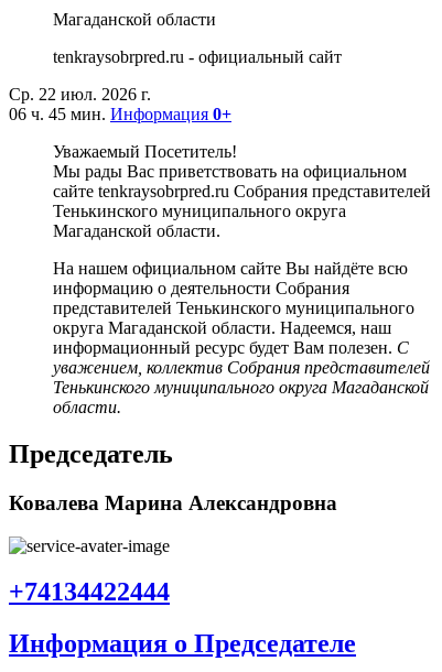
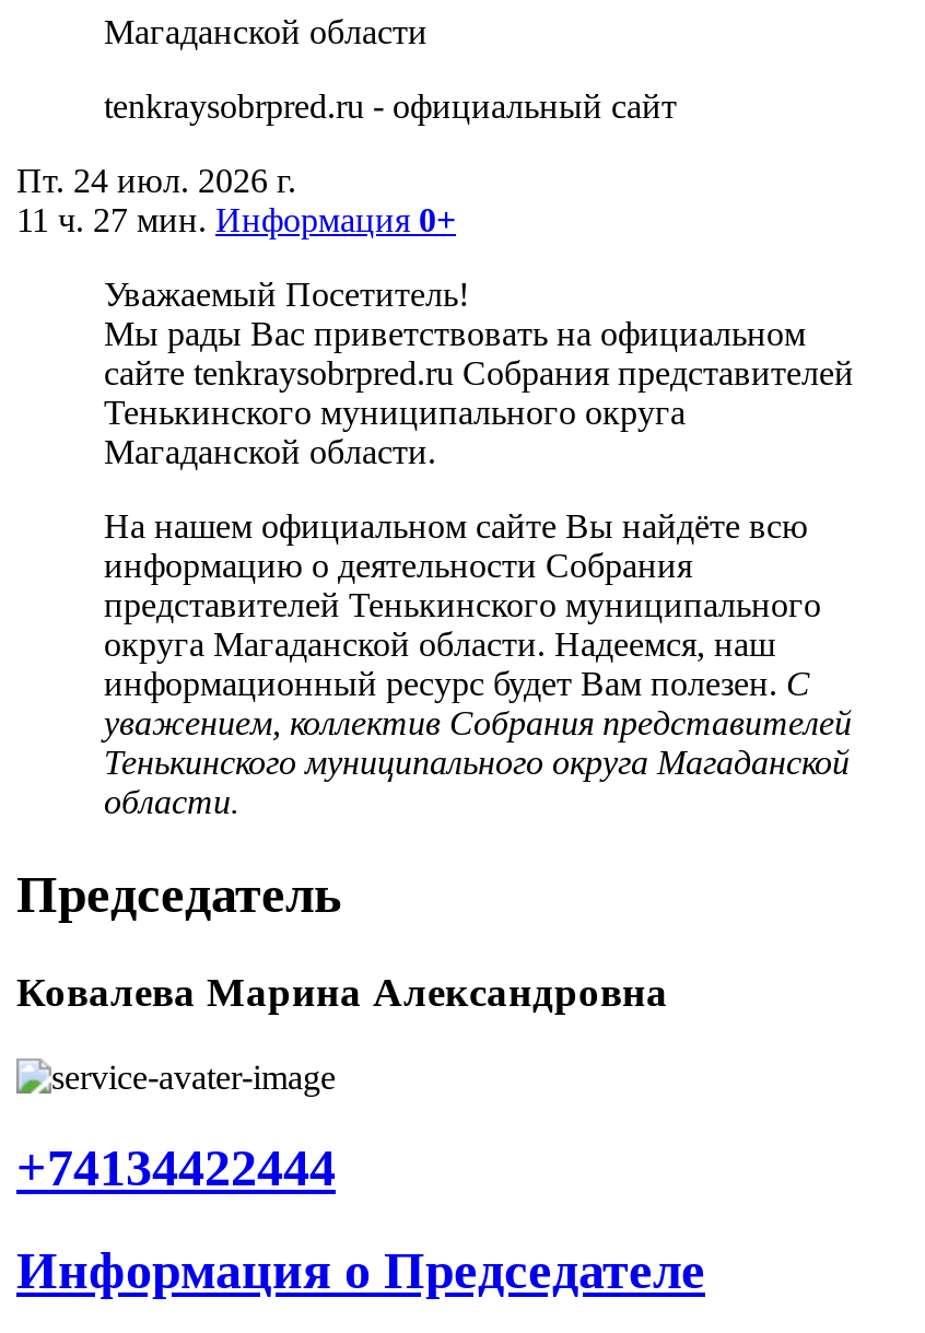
[9,85,151,104] Ср. 22 июл. 2026 г. -> [16,162,296,199] Пт. 24 июл. 2026 г.
[9,105,231,123] 06 ч. 45 мин. Информация 0+ -> [16,201,456,238] 11 ч. 27 мин. Информация 0+

